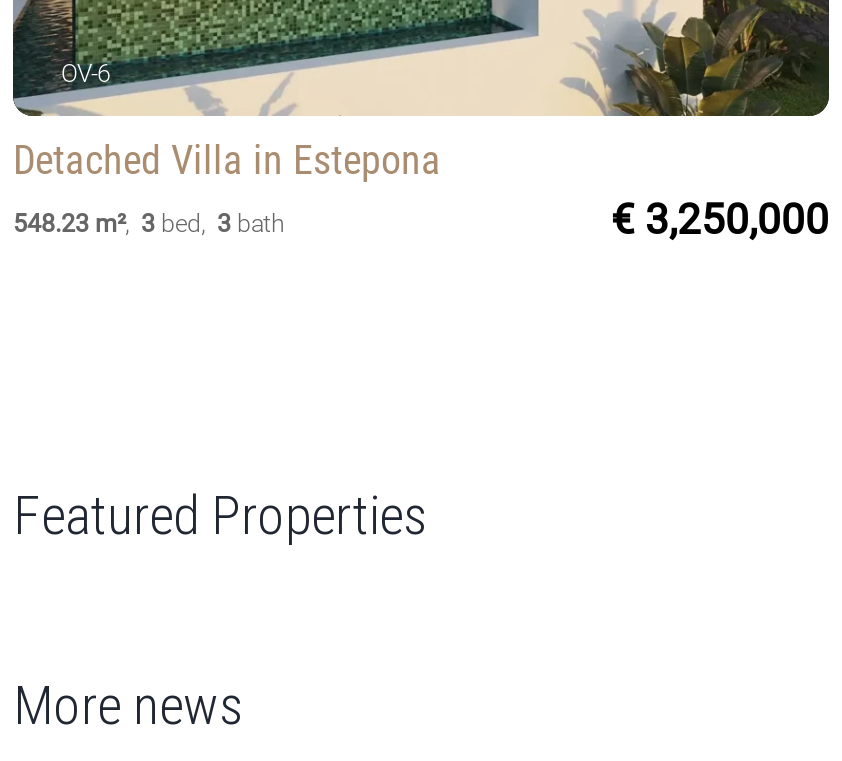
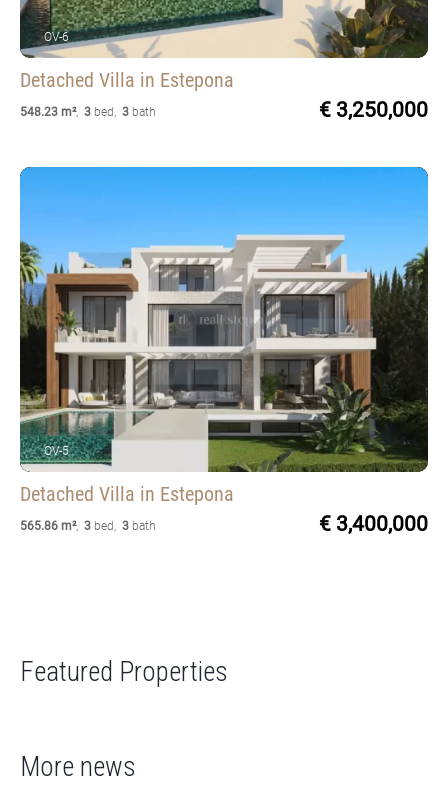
none -> [19,166,429,536] [image] | OV-5 | Detached Villa in Estepona | 565.86 m², 3 bed, 3 bath | € 3,400,000

